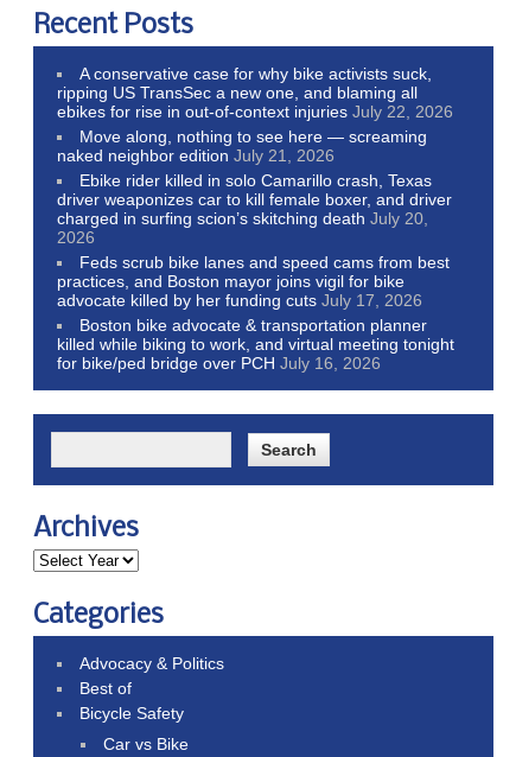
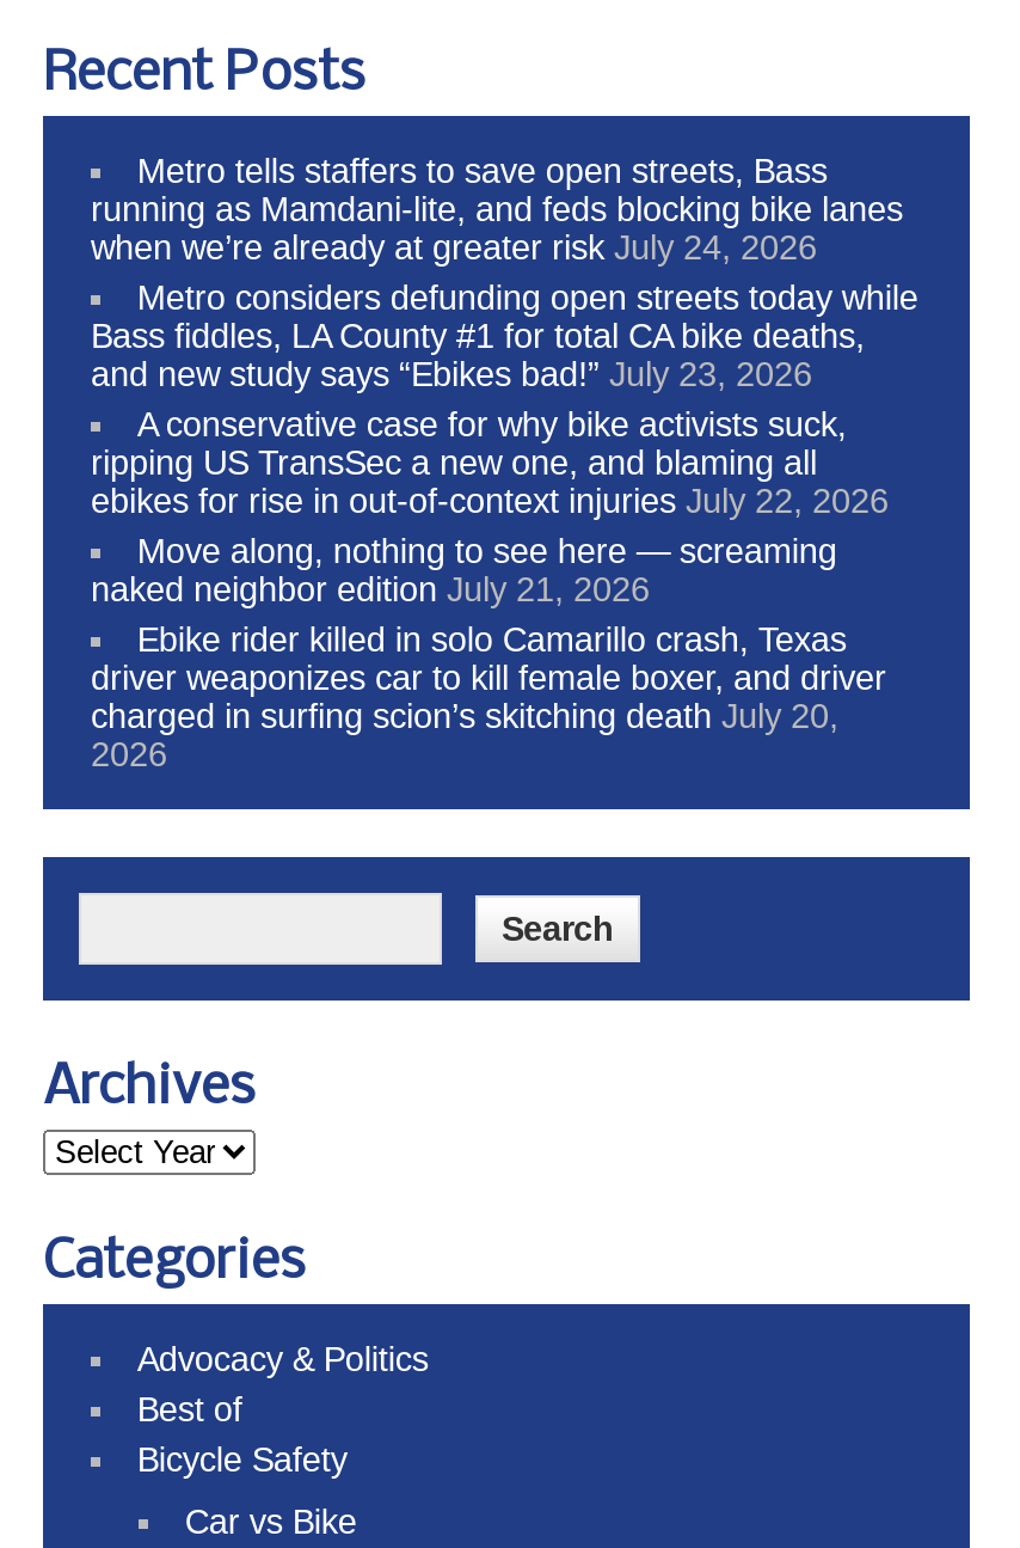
none -> [91,151,918,393] Metro tells staffers to save open streets, Bass | running as Mamdani-lite, and feds blocking bike lanes | when we’re already at greater risk July 24, 2026 | Metro considers defunding open streets today while | Bass fiddles, LA County #1 for total CA bike deaths, | and new study says “Ebikes bad!” July 23, 2026
moved [57,64,453,247] -> [91,405,889,773]: A conservative case for why bike activists suck, | ripping US TransSec a new one, and blaming all | ebikes for rise in out-of-context injuries July 22, 2026 | ... | charged in surfing scion’s skitching death July 20, | 2026
[57,252,454,372] Feds scrub bike lanes and speed cams from best | practices, and Boston mayor joins vigil for bike | advocate killed by her funding cuts July 17, 2026 | Boston bike advocate & transportation planner | killed while biking to work, and virtual meeting tonight | for bike/ped bridge over PCH July 16, 2026 -> none

